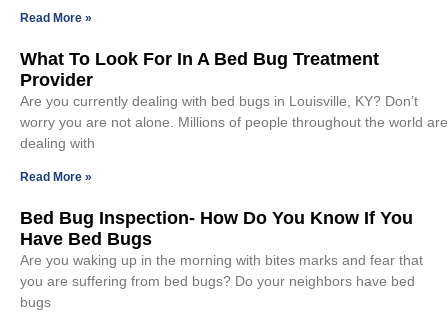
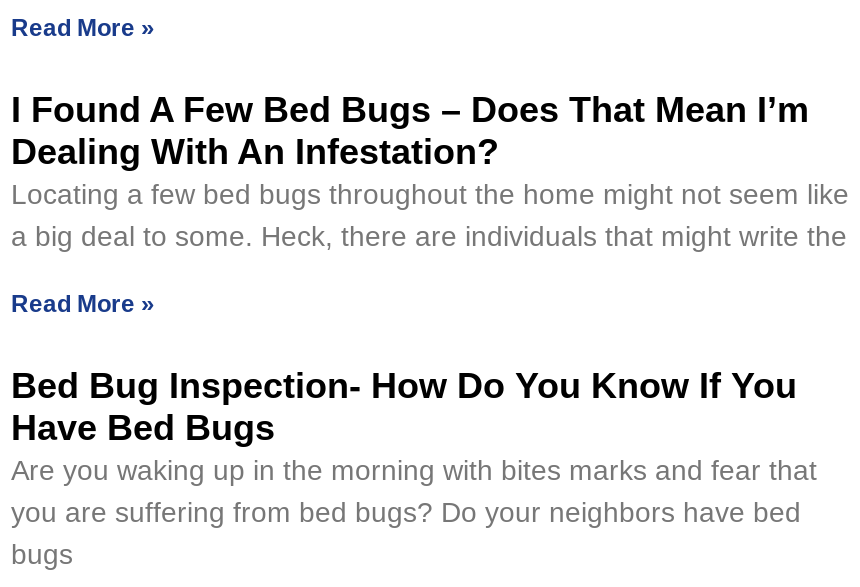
[20,49,448,151] What To Look For In A Bed Bug Treatment | Provider | Are you currently dealing with bed bugs in Louisville, KY? Don’t | worry you are not alone. Millions of people throughout the world are | dealing with -> [11,90,849,252] I Found A Few Bed Bugs – Does That Mean I’m | Dealing With An Infestation? | Locating a few bed bugs throughout the home might not seem like | a big deal to some. Heck, there are individuals that might write the

